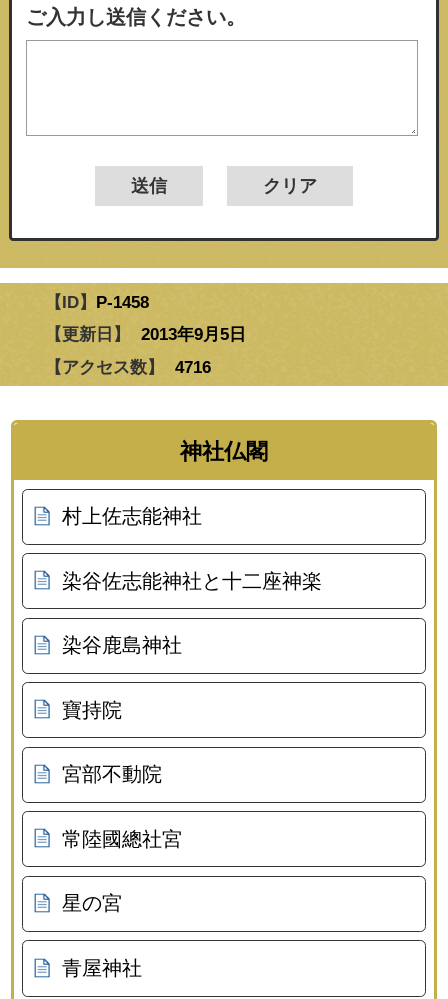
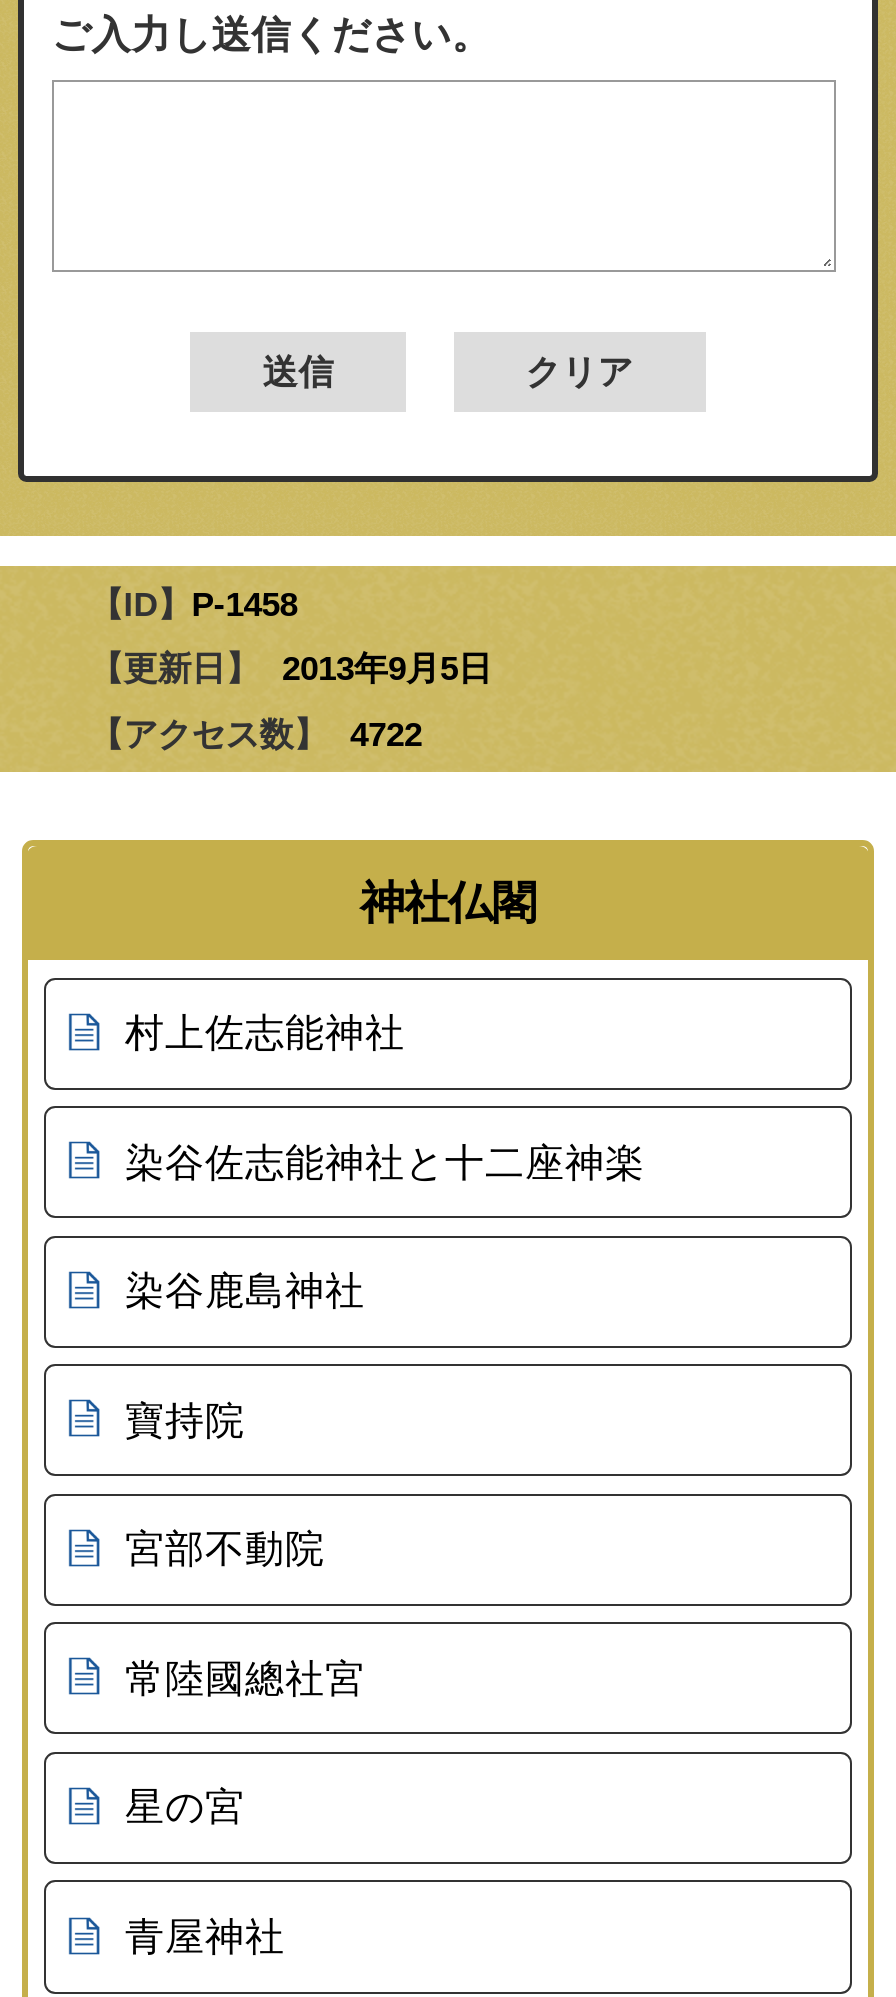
[45,358,211,377] 【アクセス数】 4716 -> [90,716,422,754] 【アクセス数】 4722

